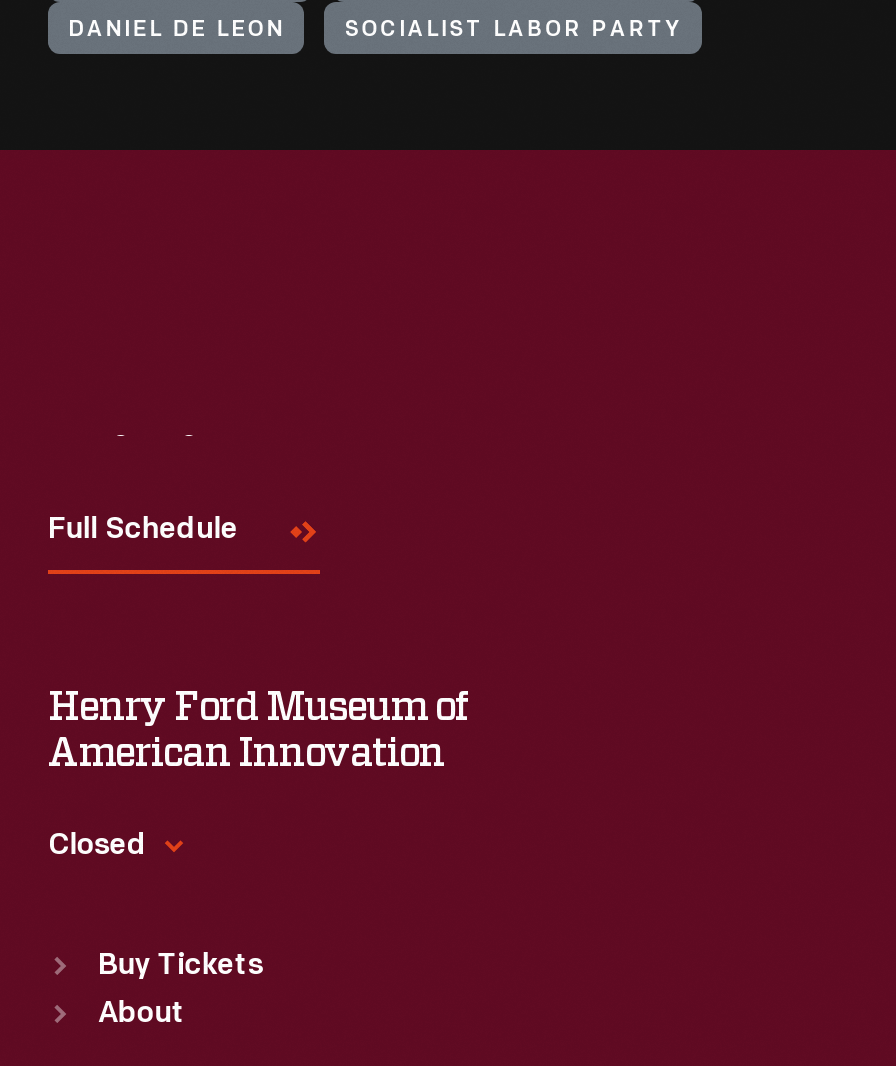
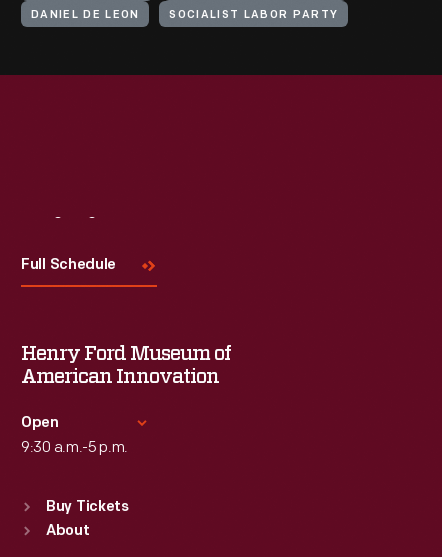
[48,832,146,862] Closed -> [21,416,128,457] Open | 9:30 a.m.-5 p.m.

